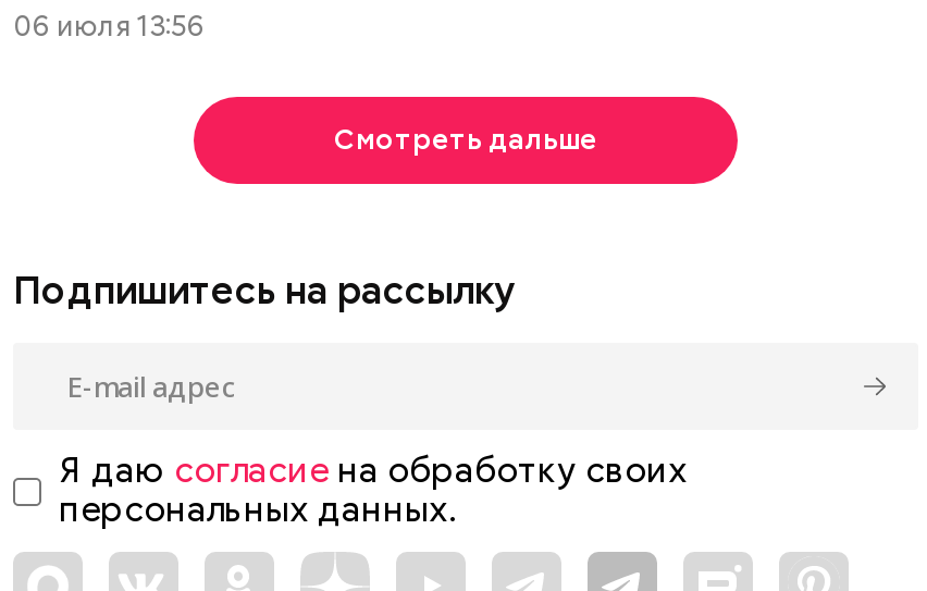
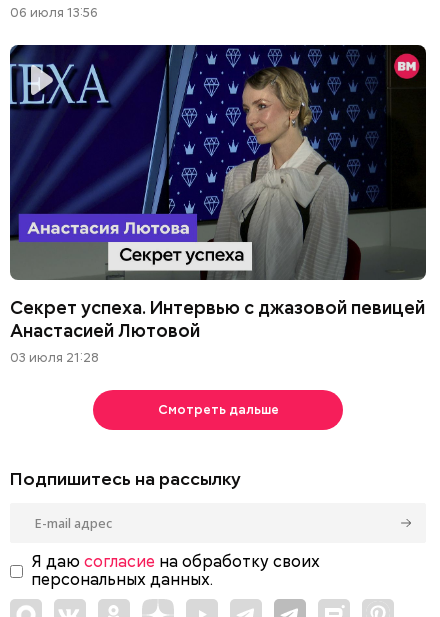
none -> [9,44,427,366] [image] | Секрет успеха. Интервью с джазовой певицей | Анастасией Лютовой | 03 июля 21:28

